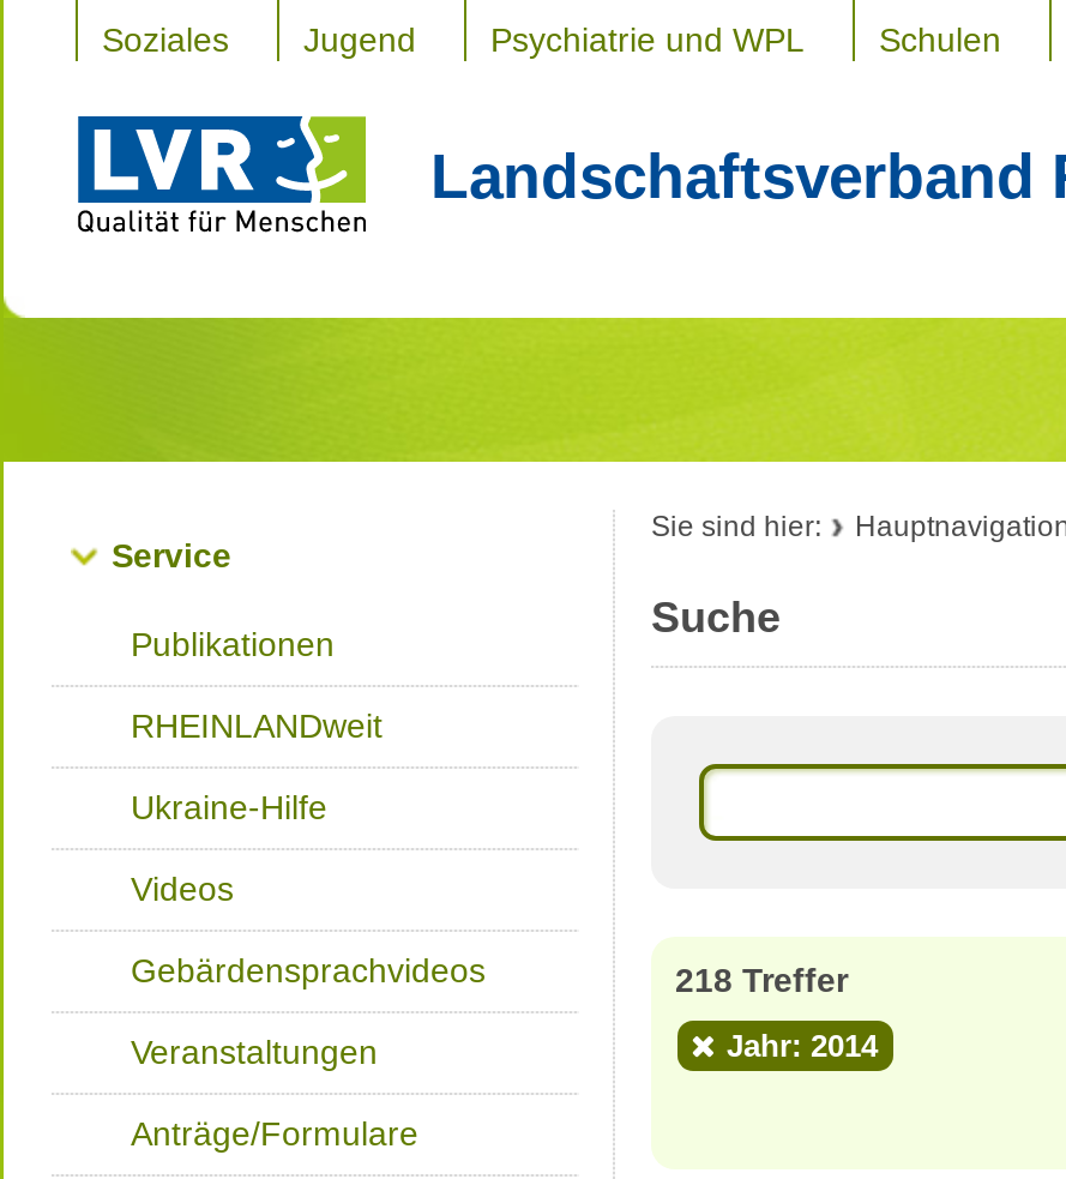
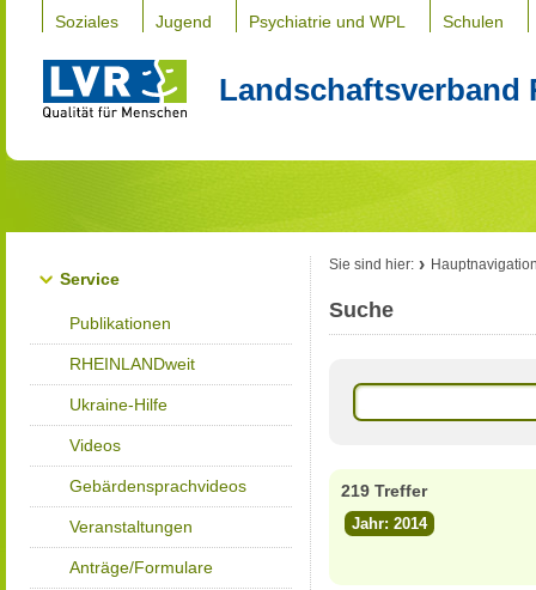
[675,961,848,999] 218 Treffer -> [341,481,427,500] 219 Treffer

